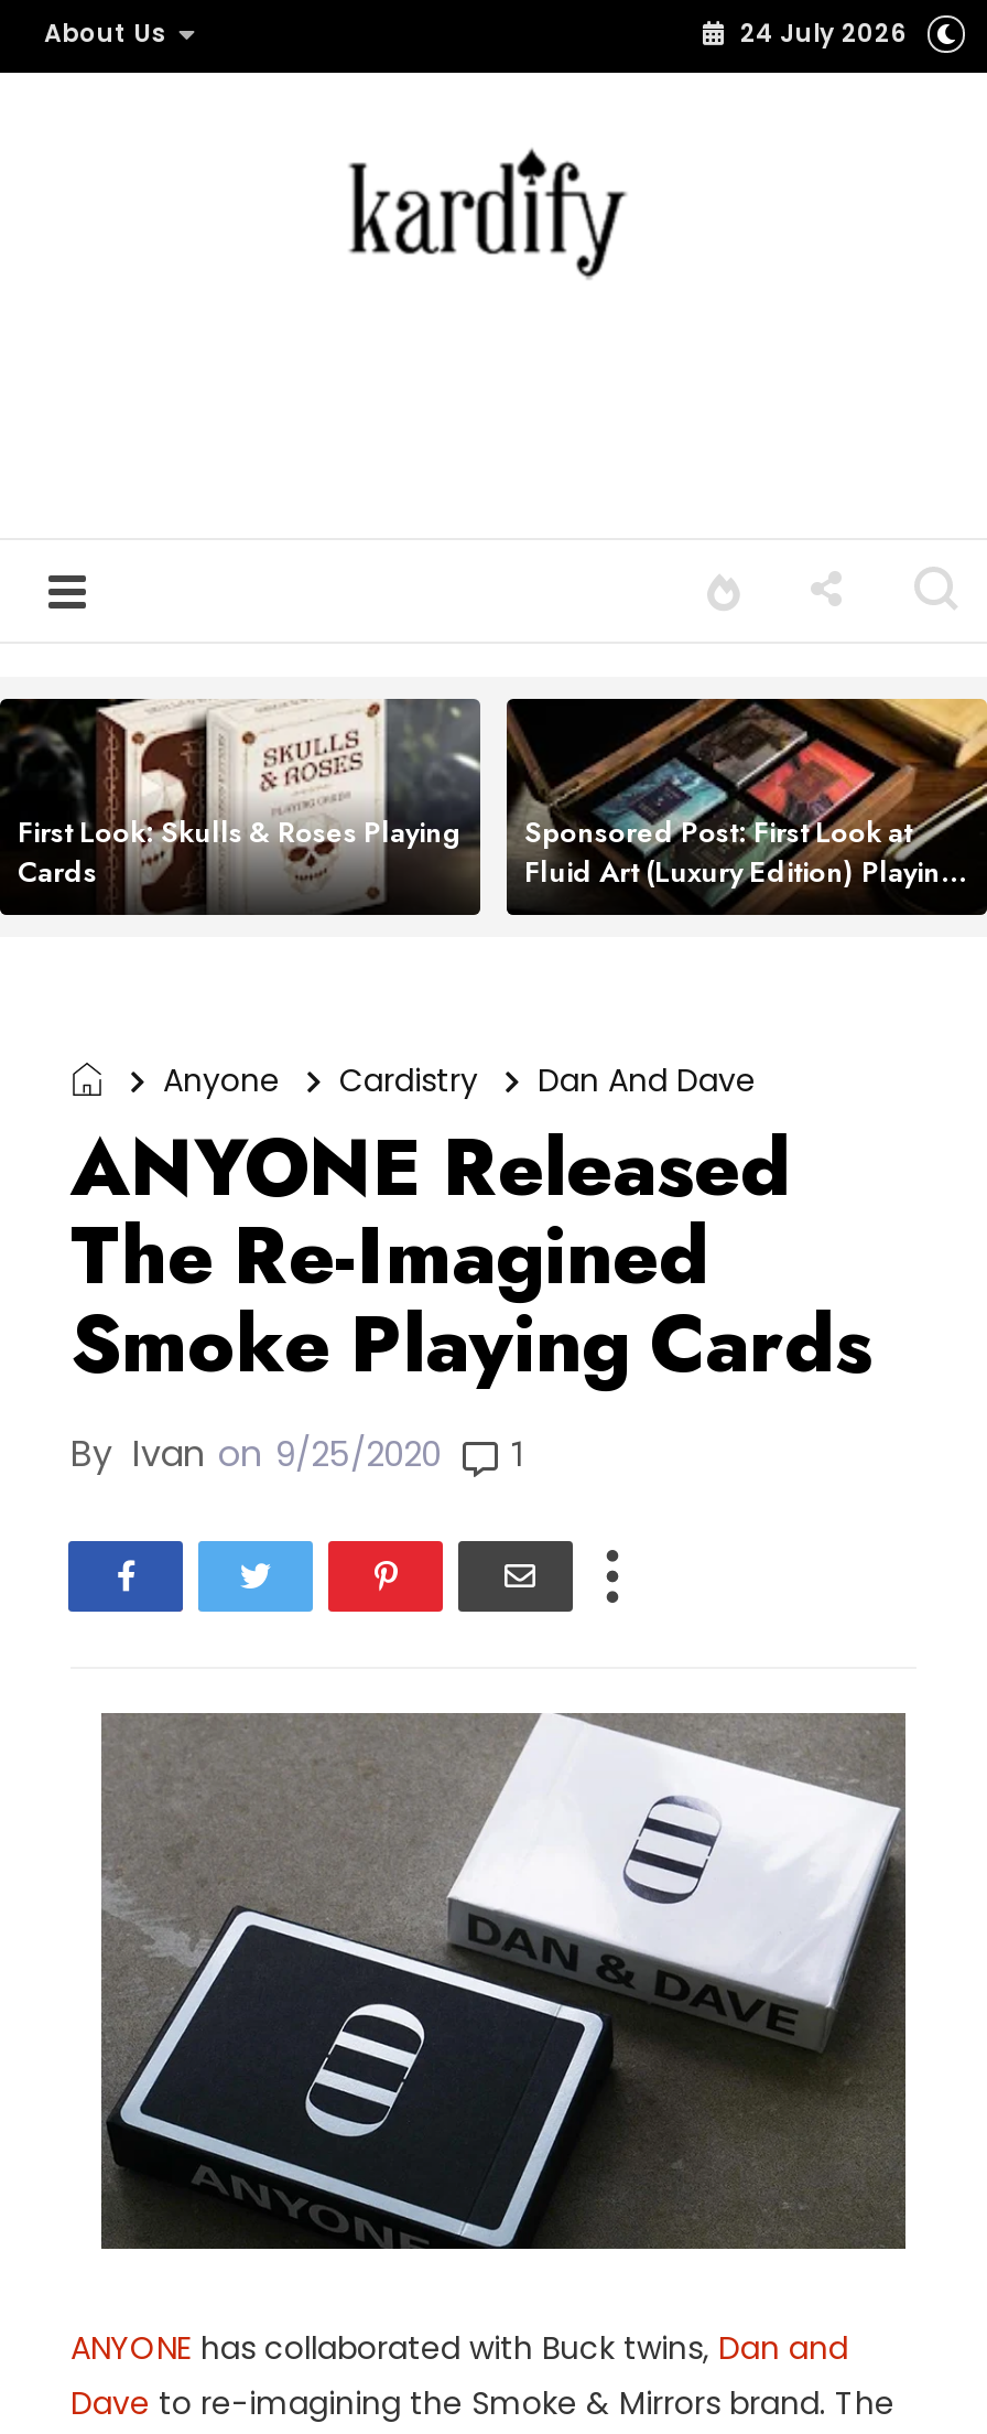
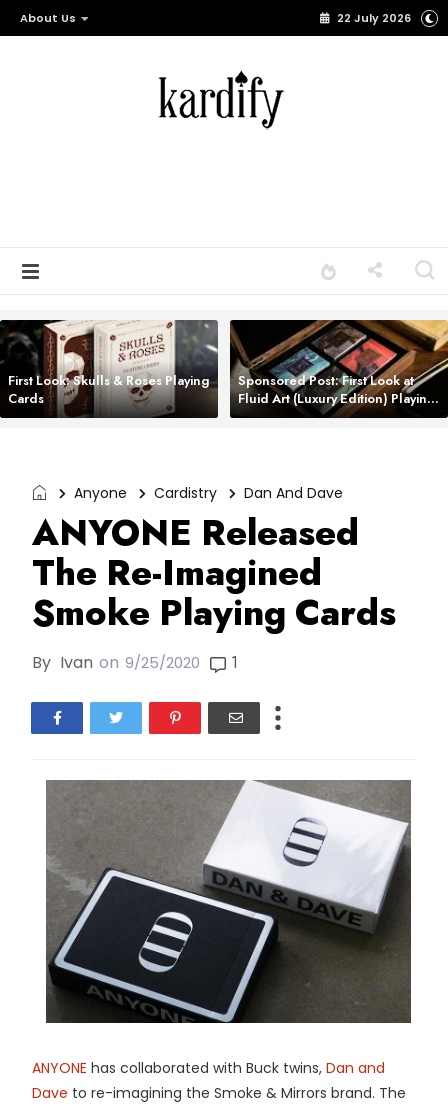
[740,15,905,51] 24 July 2026 -> [337,10,411,26] 22 July 2026

